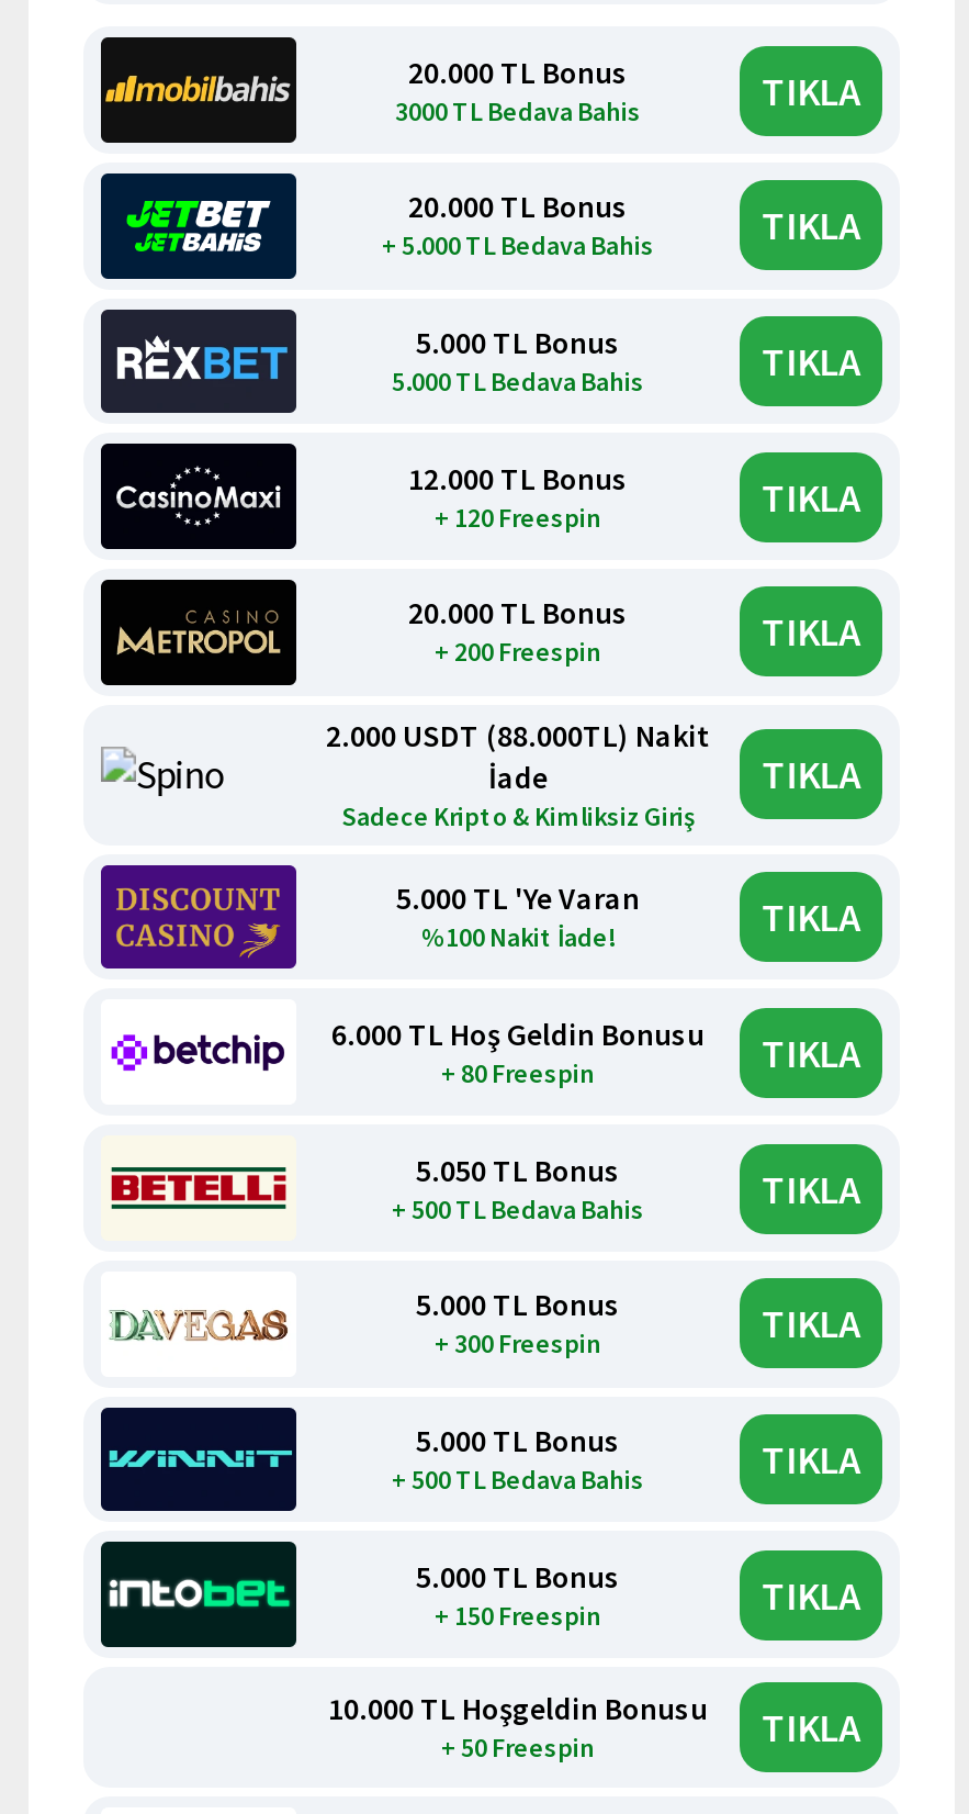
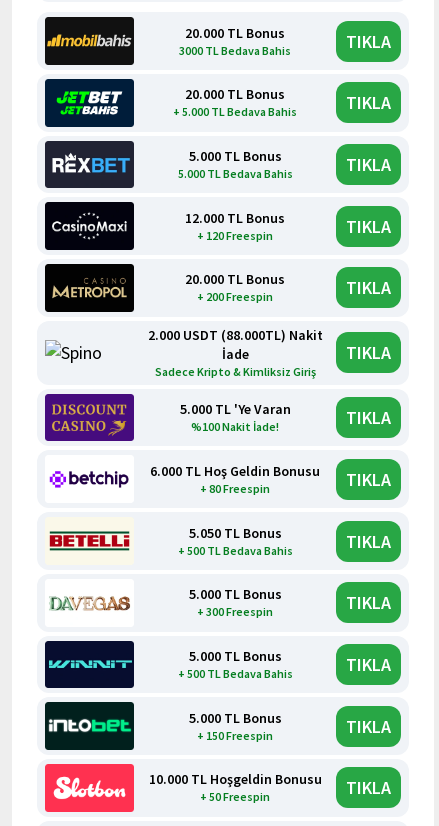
none -> [44,763,135,813] [image]

